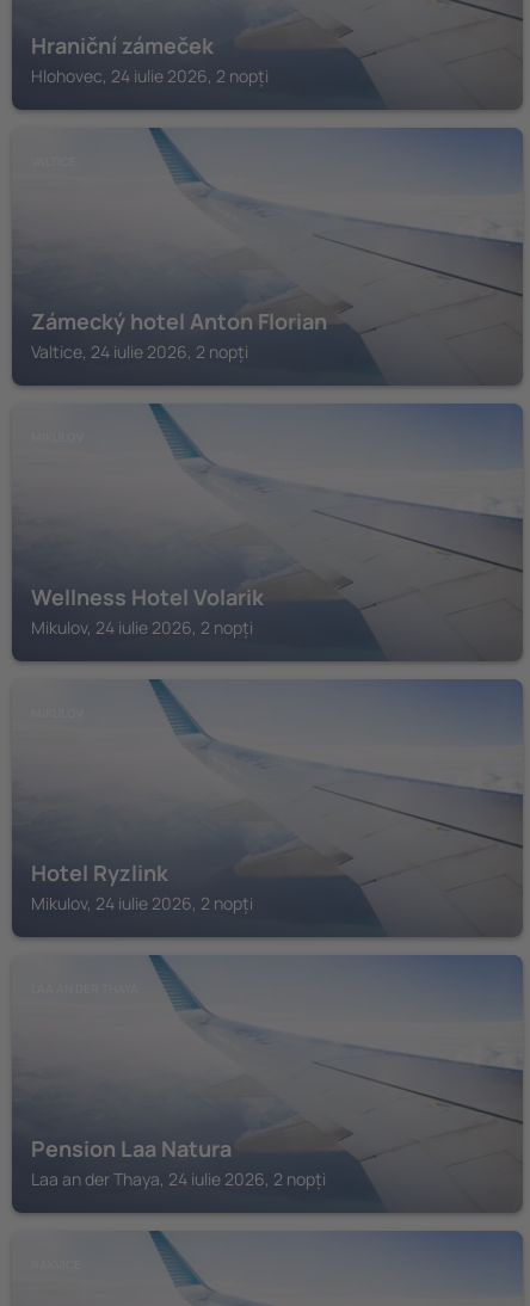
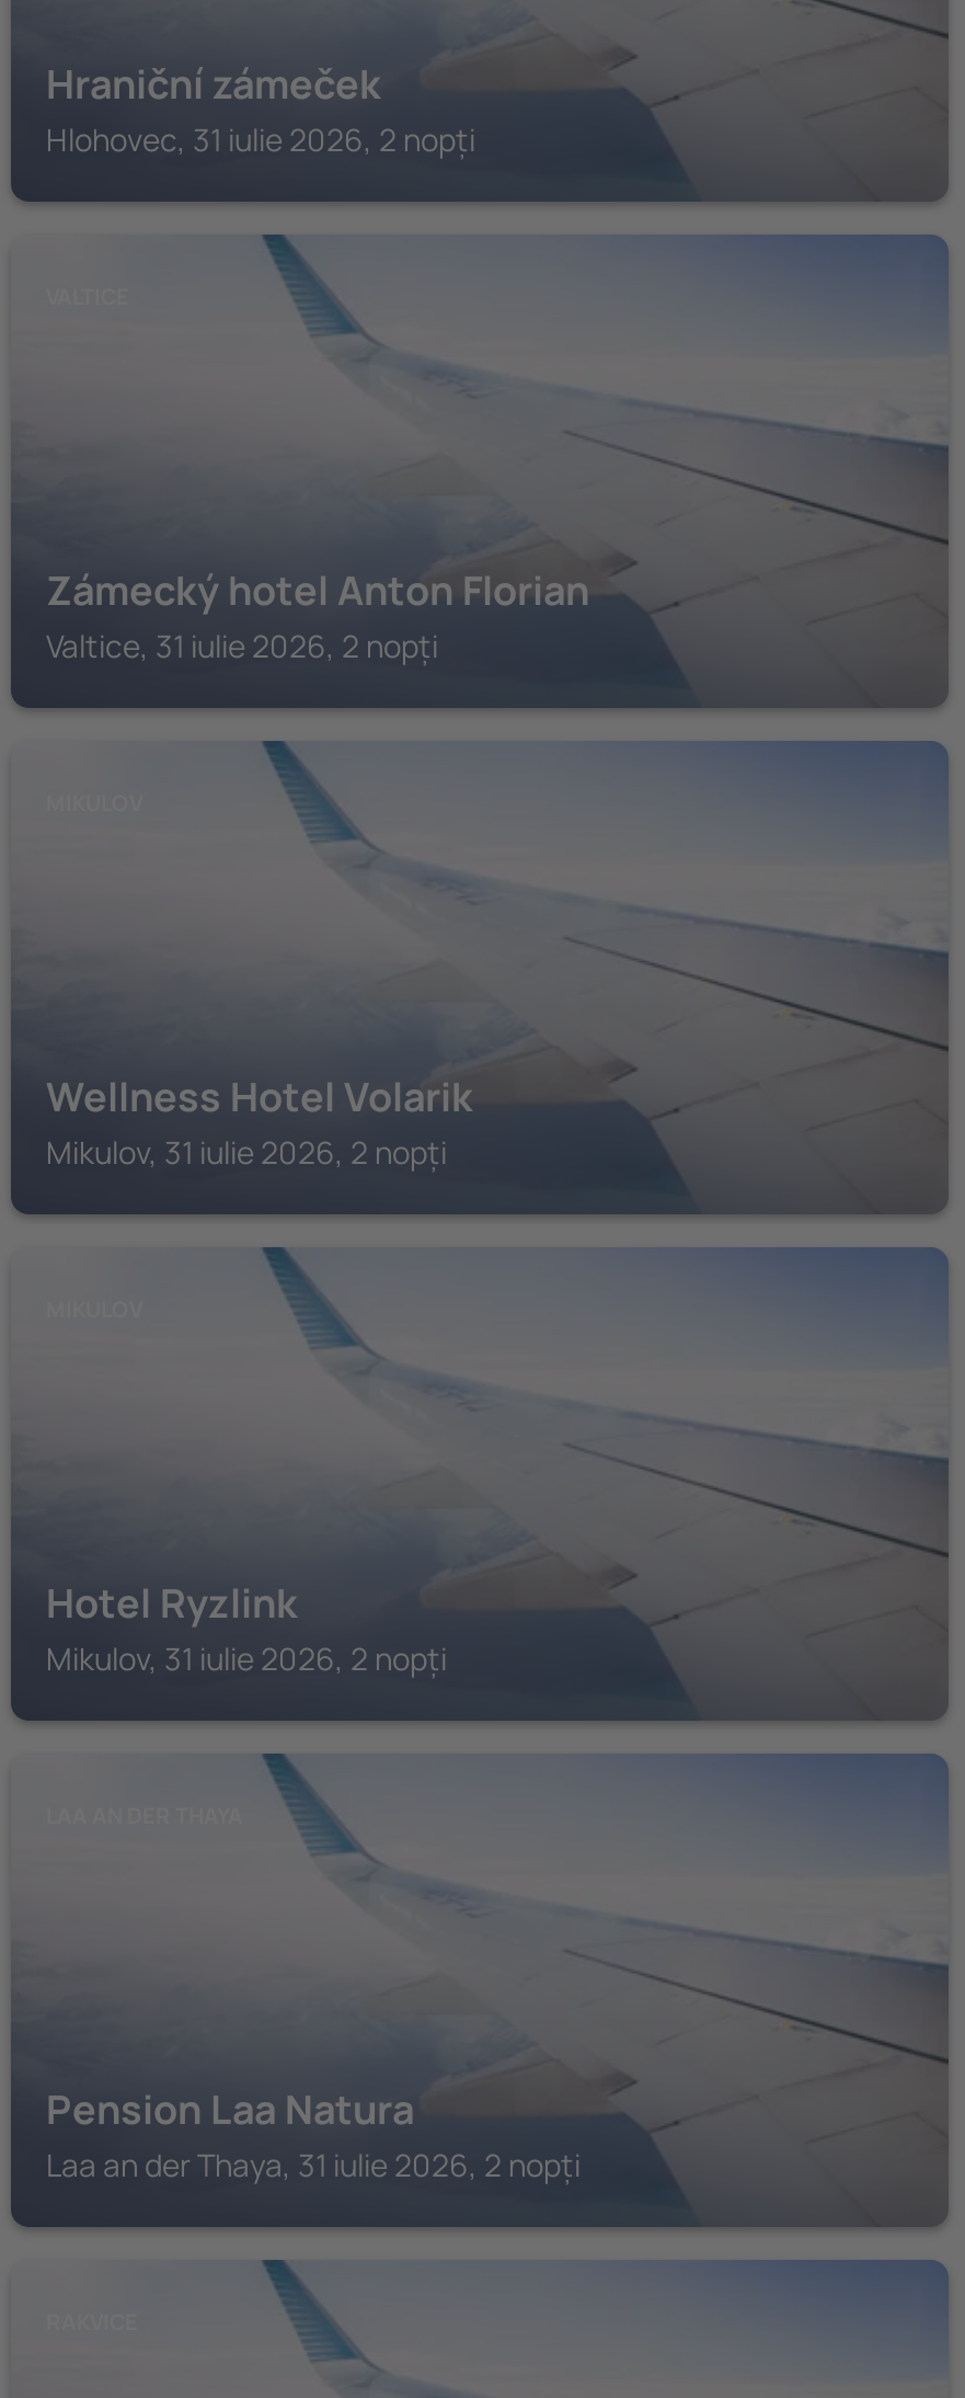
[31,64,269,87] Hlohovec, 24 iulie 2026, 2 nopți -> [46,118,475,160] Hlohovec, 31 iulie 2026, 2 nopți
[31,340,248,363] Valtice, 24 iulie 2026, 2 nopți -> [46,625,438,666] Valtice, 31 iulie 2026, 2 nopți
[31,616,253,639] Mikulov, 24 iulie 2026, 2 nopți -> [46,1131,447,1173] Mikulov, 31 iulie 2026, 2 nopți
[31,892,253,914] Mikulov, 24 iulie 2026, 2 nopți -> [46,1637,447,1679] Mikulov, 31 iulie 2026, 2 nopți
[31,1168,326,1190] Laa an der Thaya, 24 iulie 2026, 2 nopți -> [46,2144,581,2185] Laa an der Thaya, 31 iulie 2026, 2 nopți

